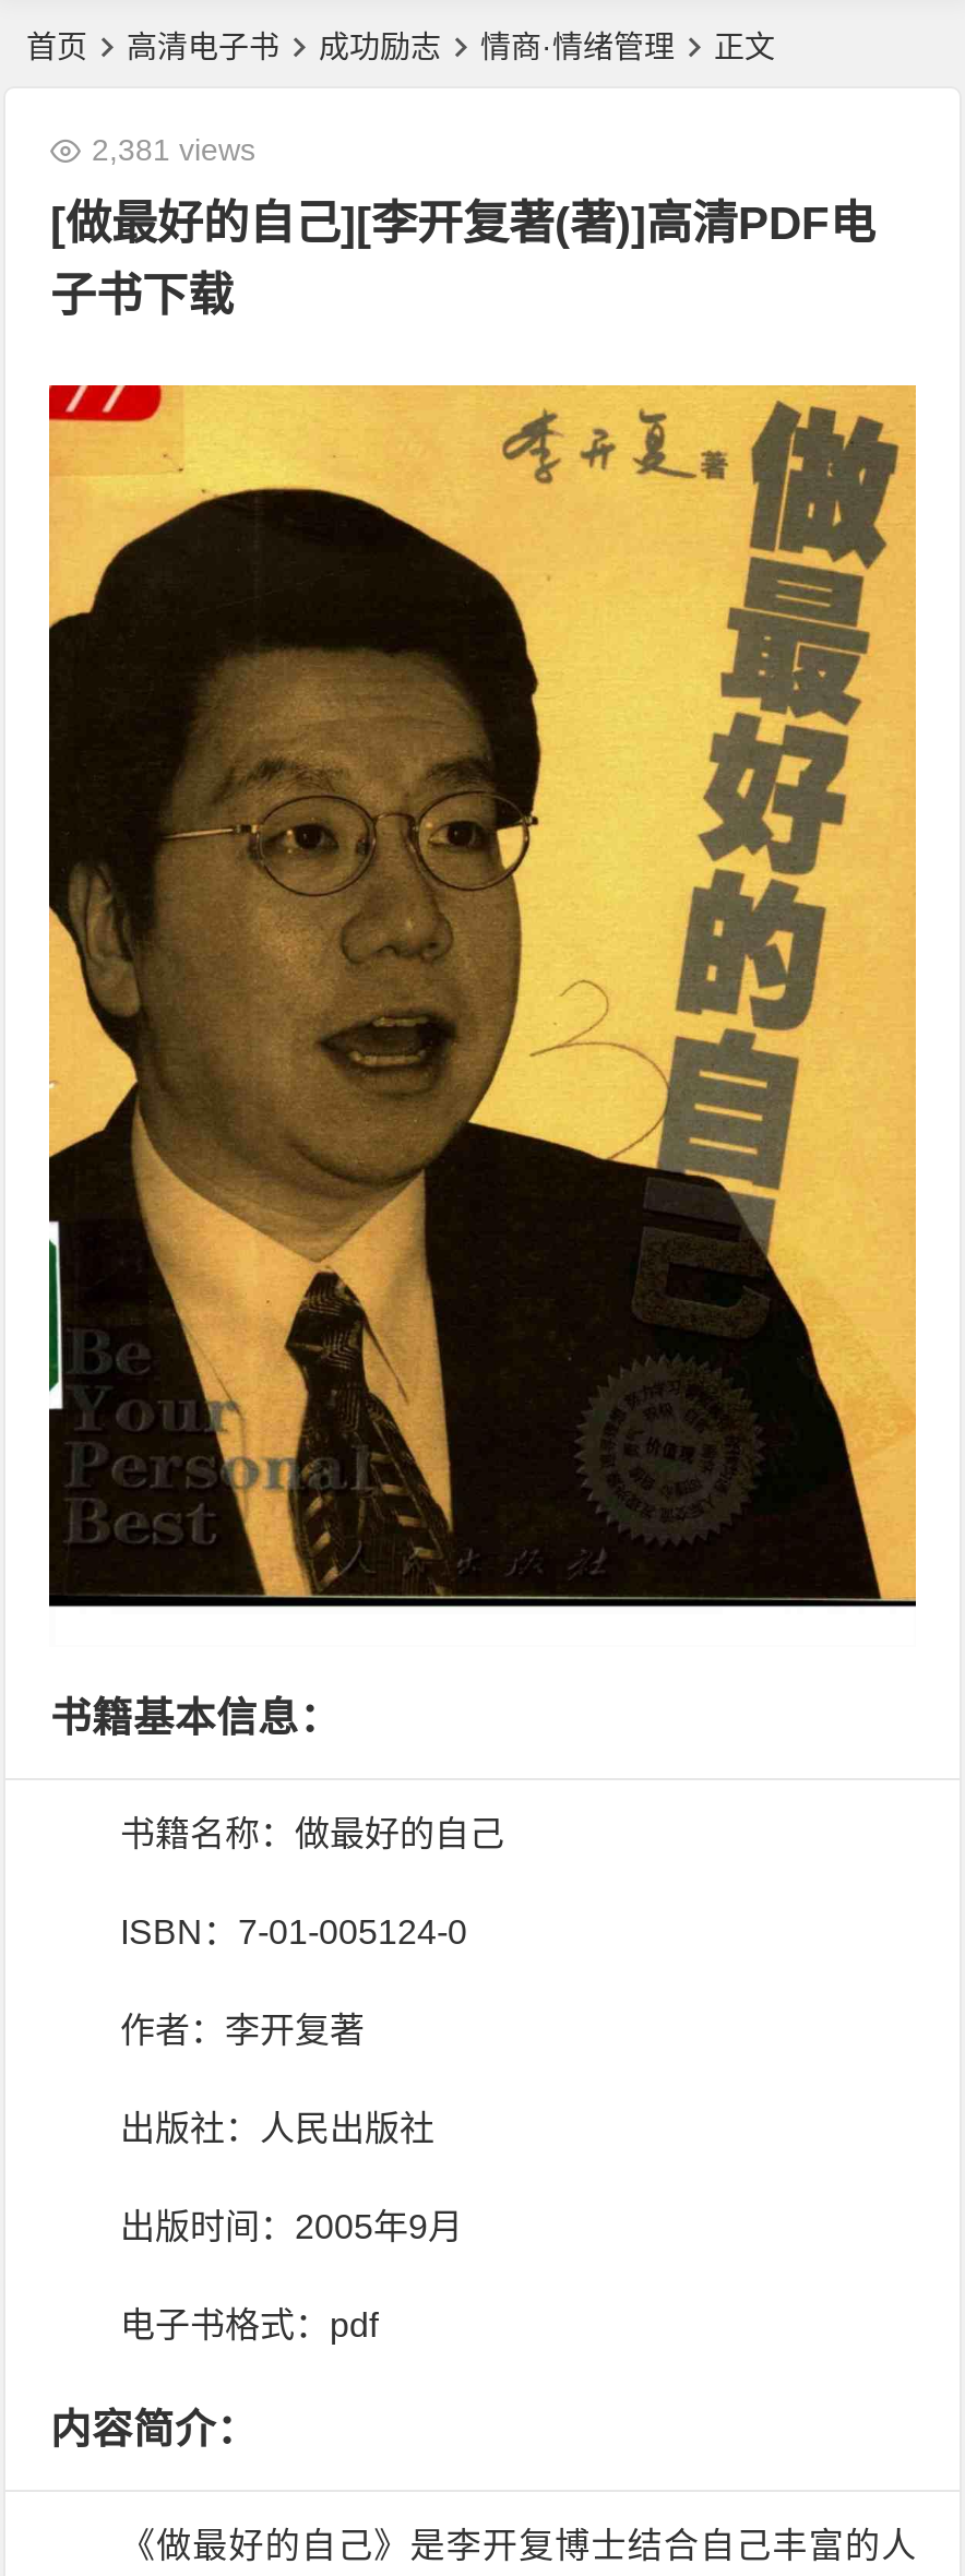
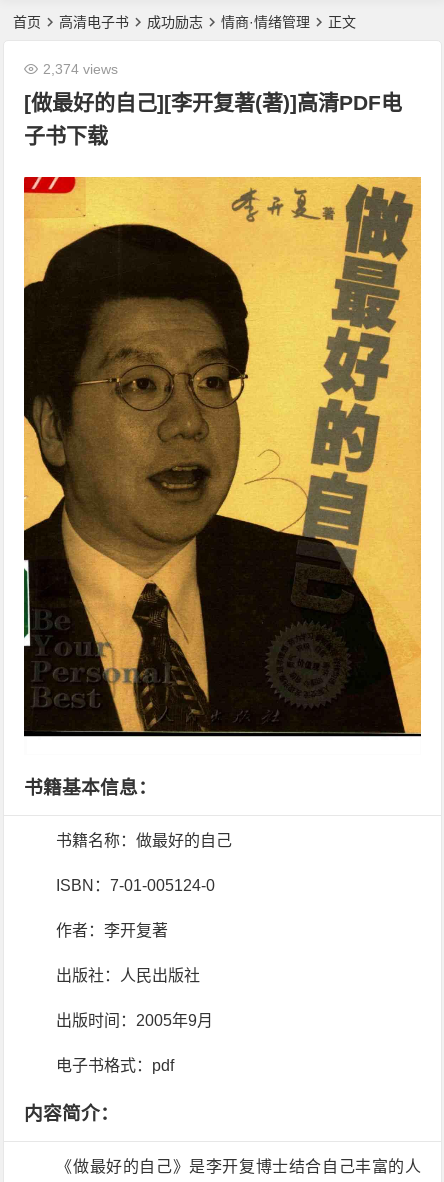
[92,132,255,167] 2,381 views -> [43,61,118,77] 2,374 views

